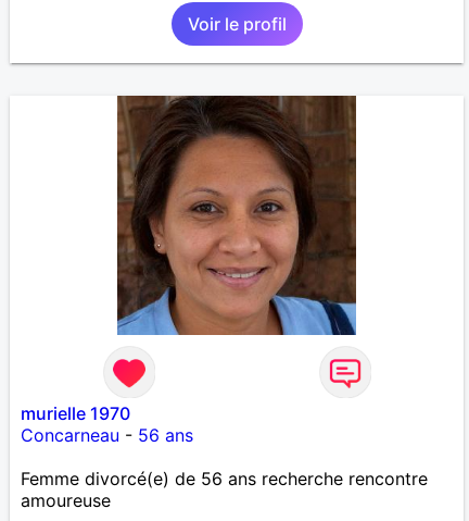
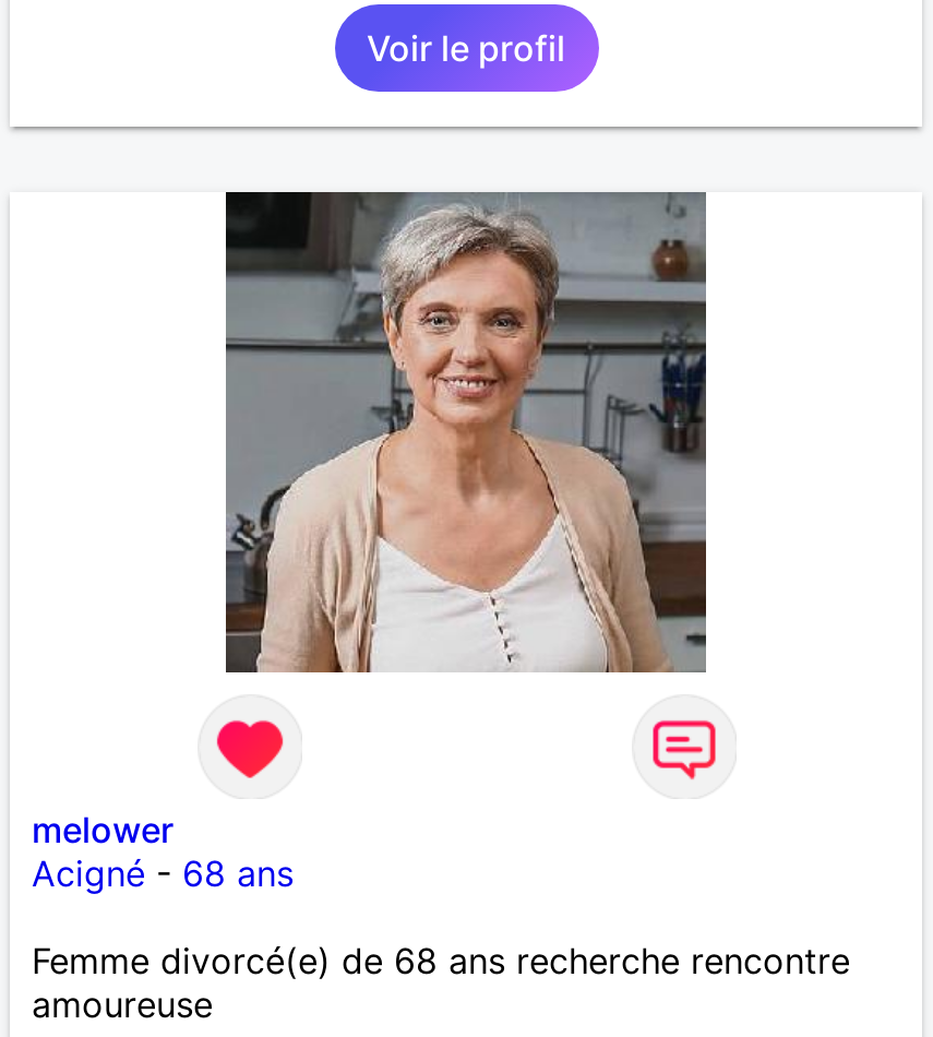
[116,95,357,336] [image] -> [224,190,708,675] [image]
[21,402,193,446] murielle 1970 | Concarneau - 56 ans -> [32,808,294,895] melower | Acigné - 68 ans
[21,468,428,489] Femme divorcé(e) de 56 ans recherche rencontre -> [32,939,850,982] Femme divorcé(e) de 68 ans recherche rencontre

